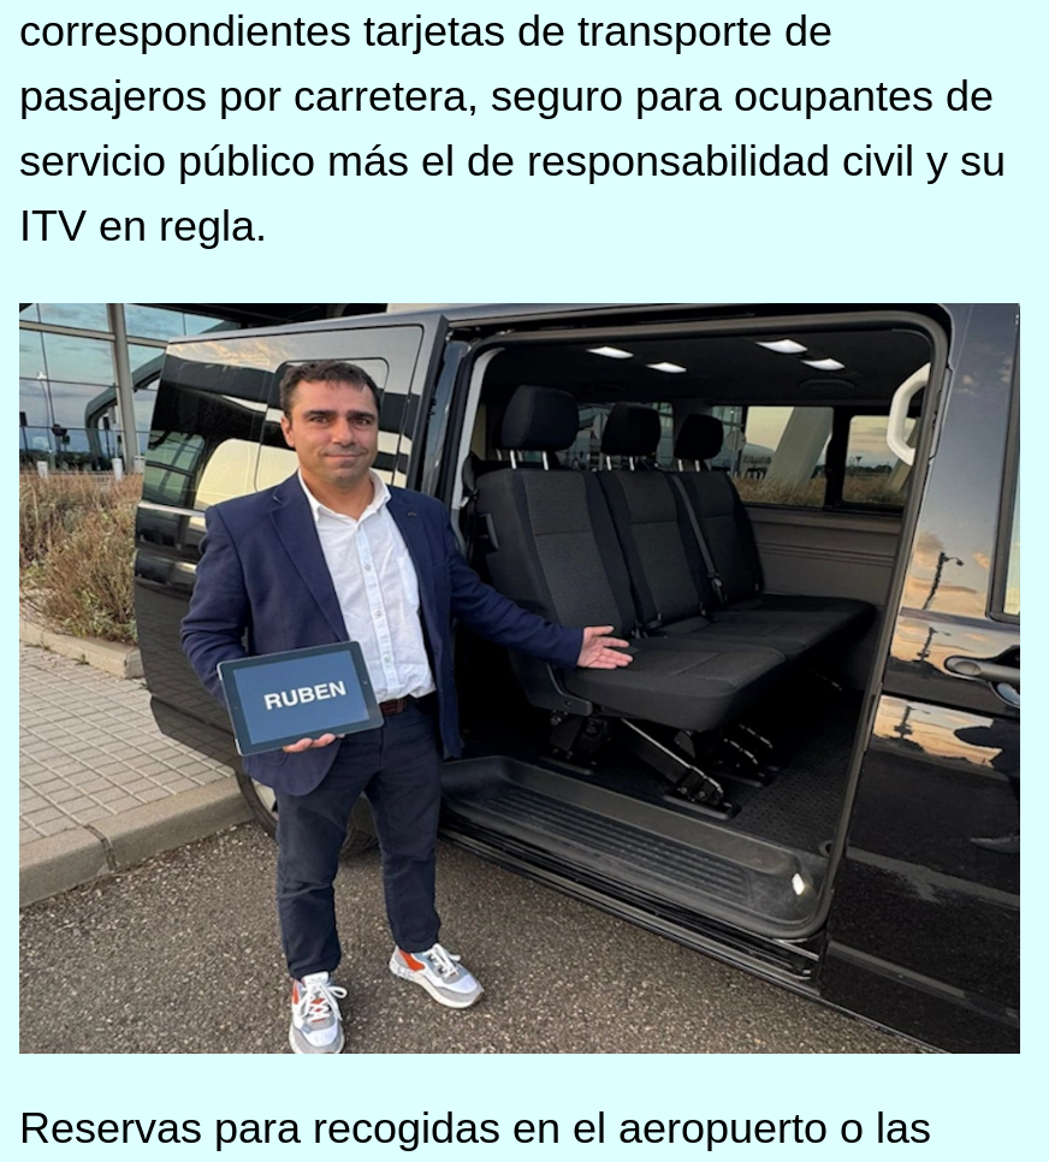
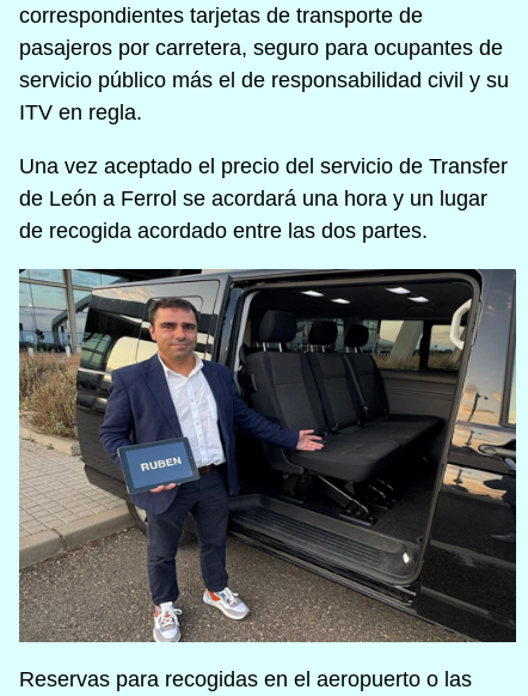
none -> [19,155,508,243] Una vez aceptado el precio del servicio de Transfer | de León a Ferrol se acordará una hora y un lugar | de recogida acordado entre las dos partes.

